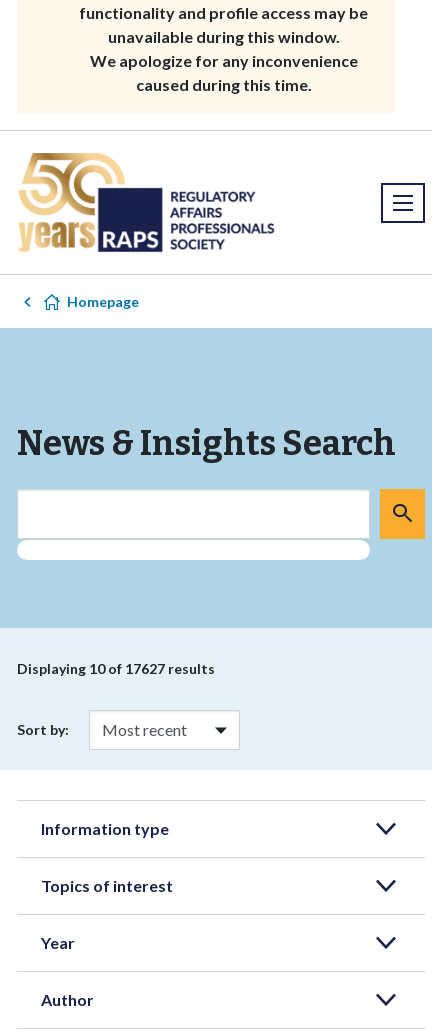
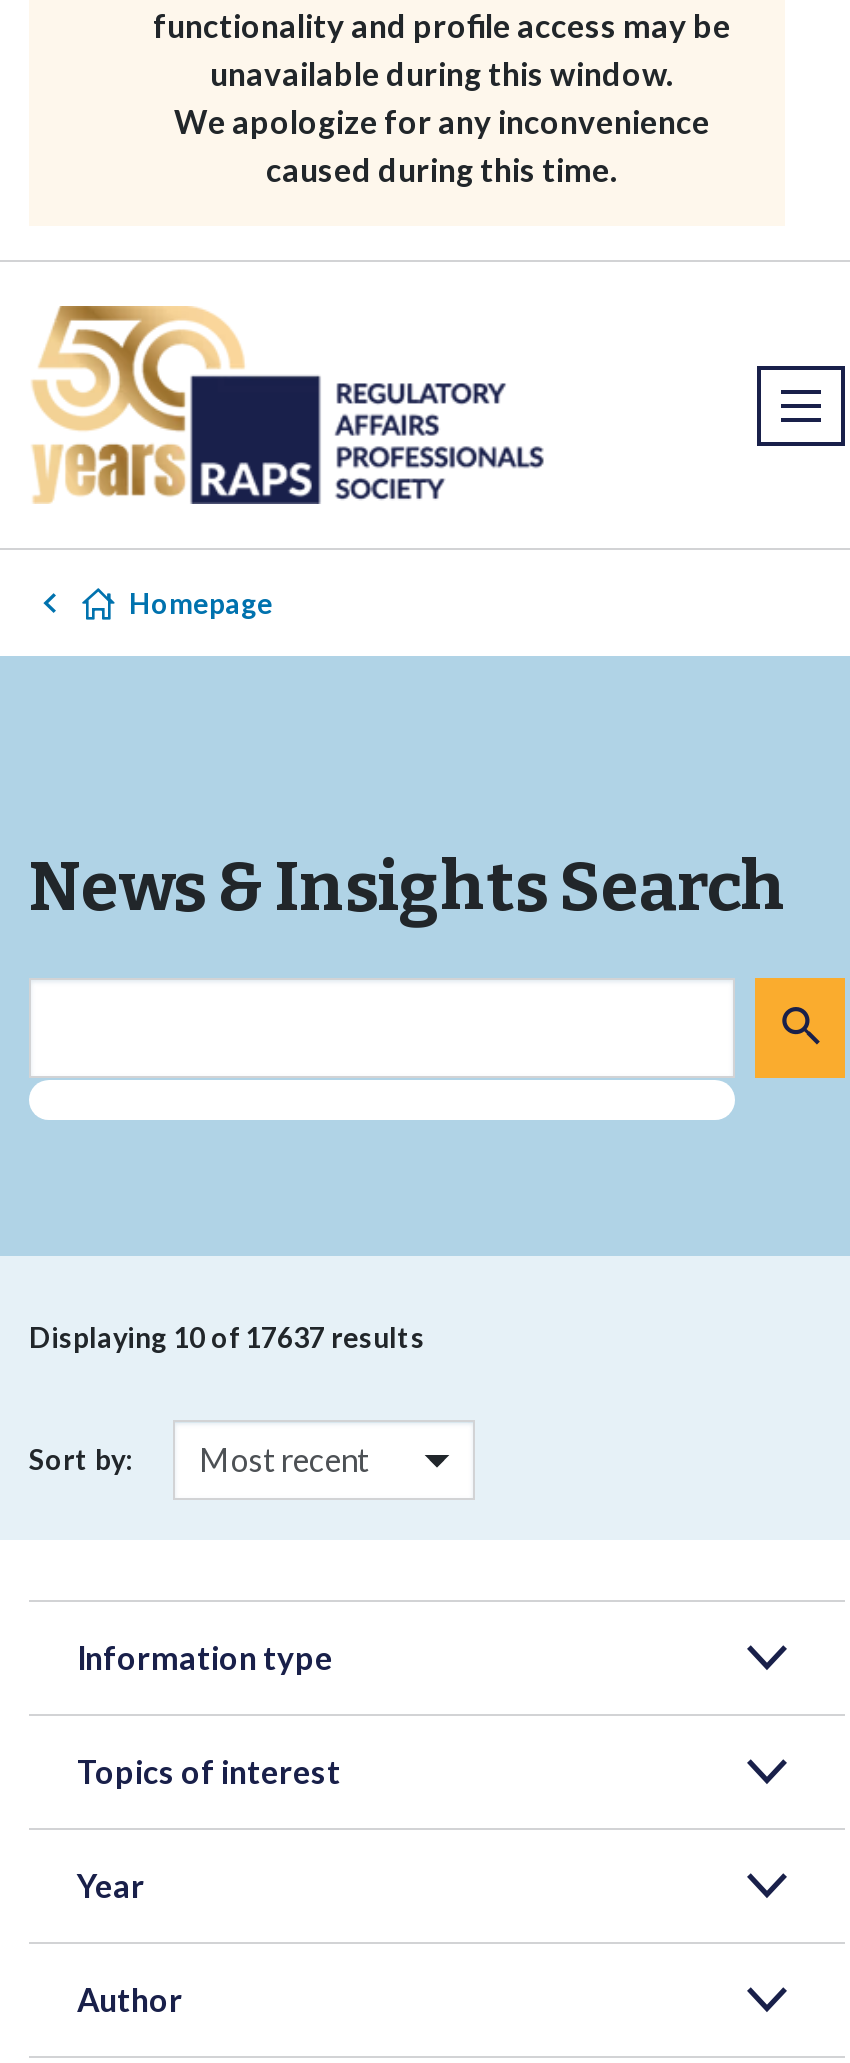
[17,660,215,677] Displaying 10 of 17627 results -> [29,1321,425,1355] Displaying 10 of 17637 results

